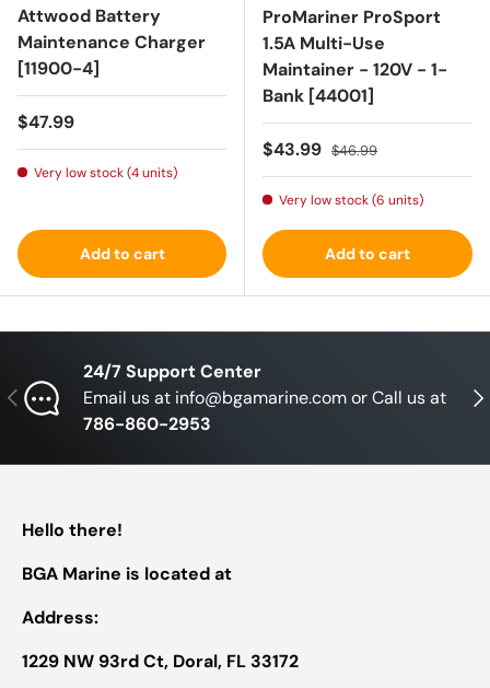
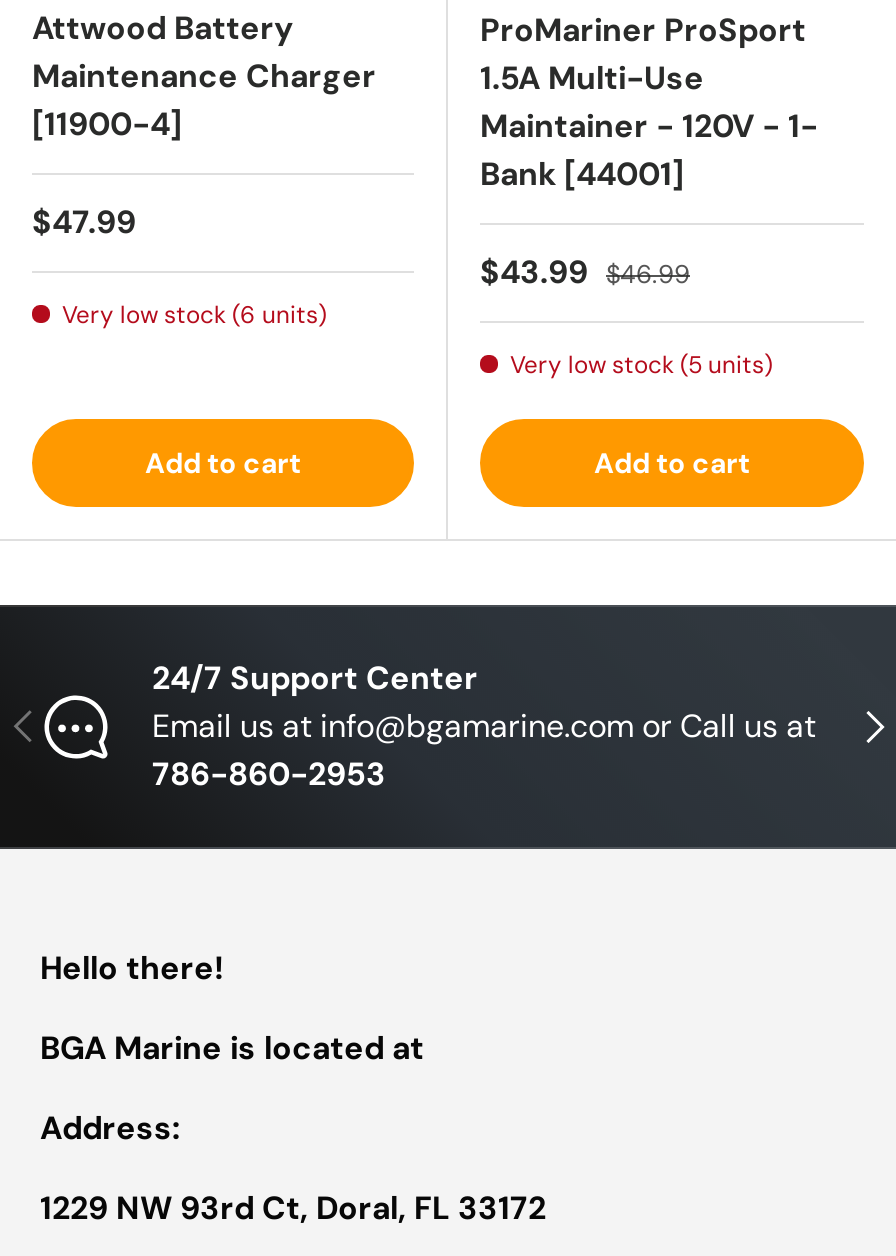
[34,164,177,181] Very low stock (4 units) -> none
none -> [510,349,772,381] Very low stock (5 units)
moved [279,191,423,208] -> [62,299,326,331]: Very low stock (6 units)

